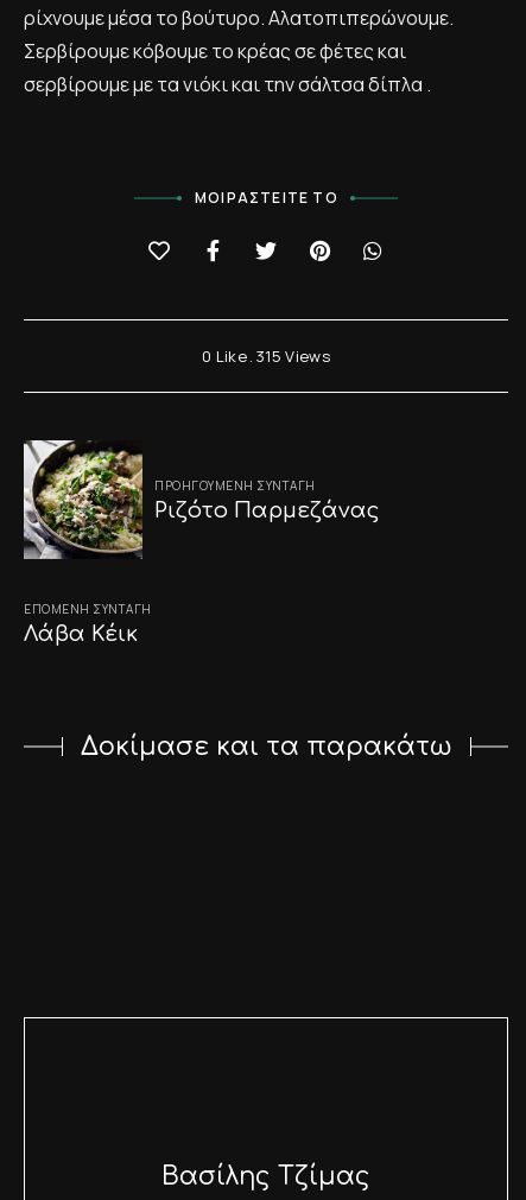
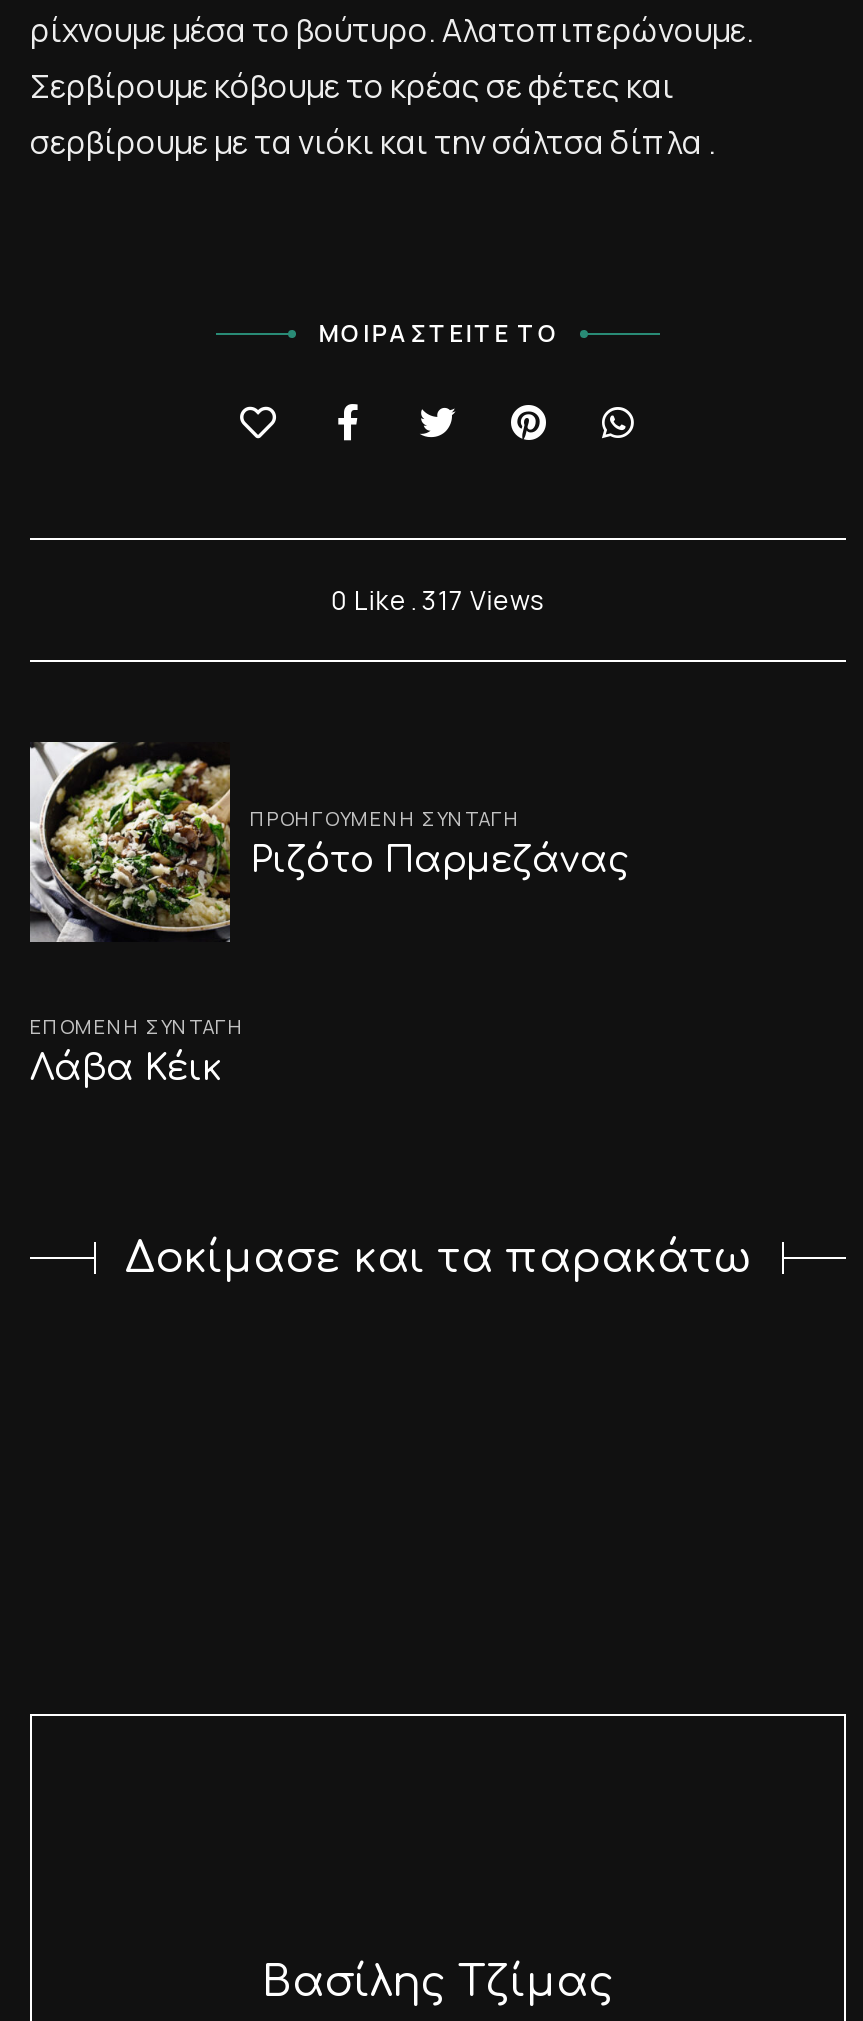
[202,345,330,367] 0 Like 315 Views -> [331,582,545,618] 0 Like 317 Views

